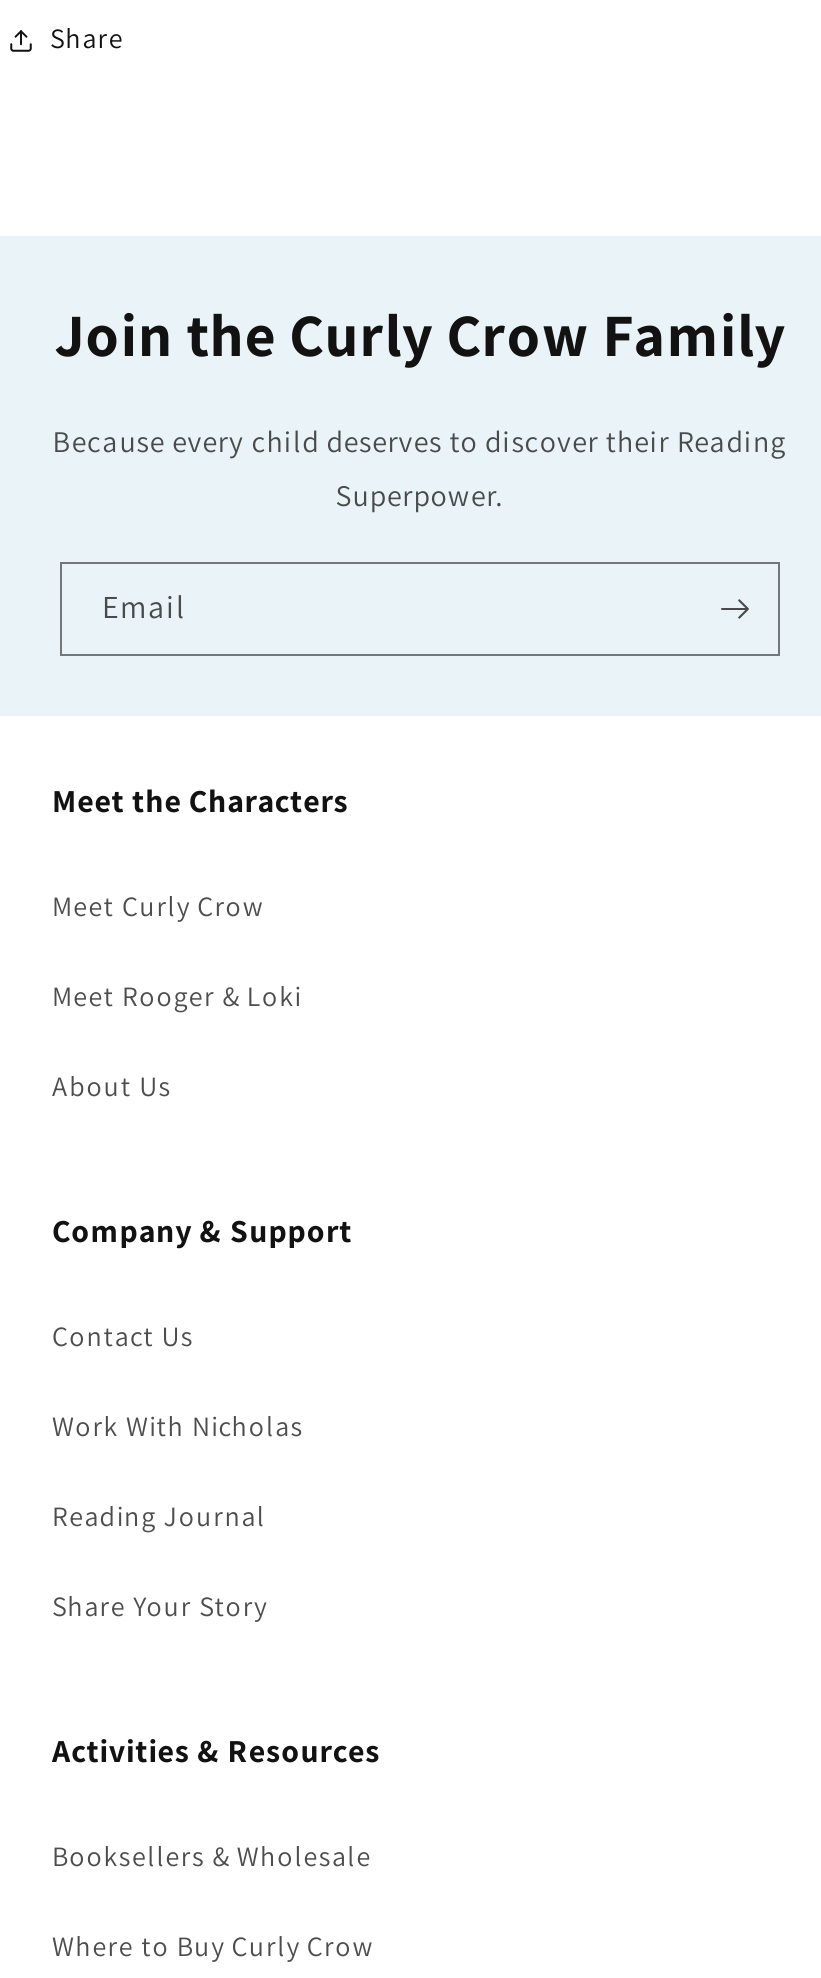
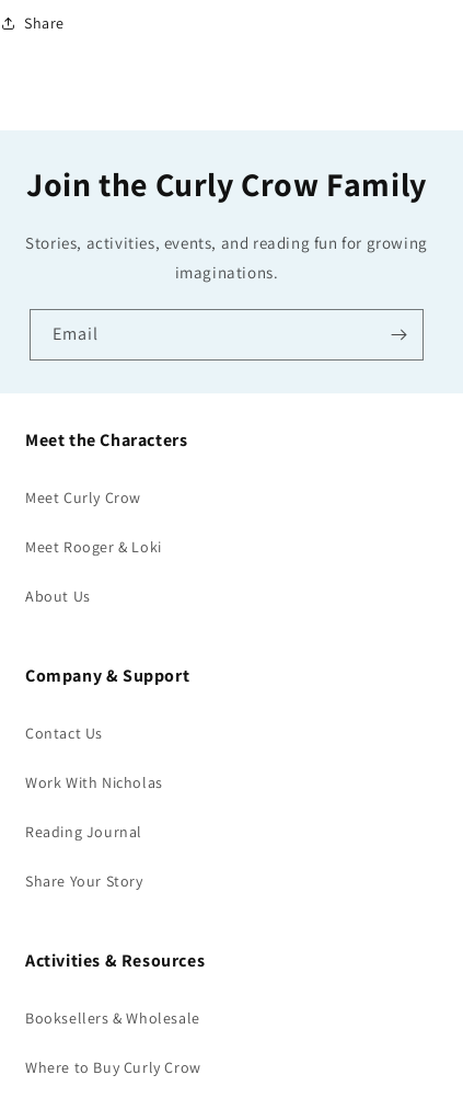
[53,421,787,513] Because every child deserves to discover their Reading | Superpower. -> [25,232,428,283] Stories, activities, events, and reading fun for growing | imaginations.

